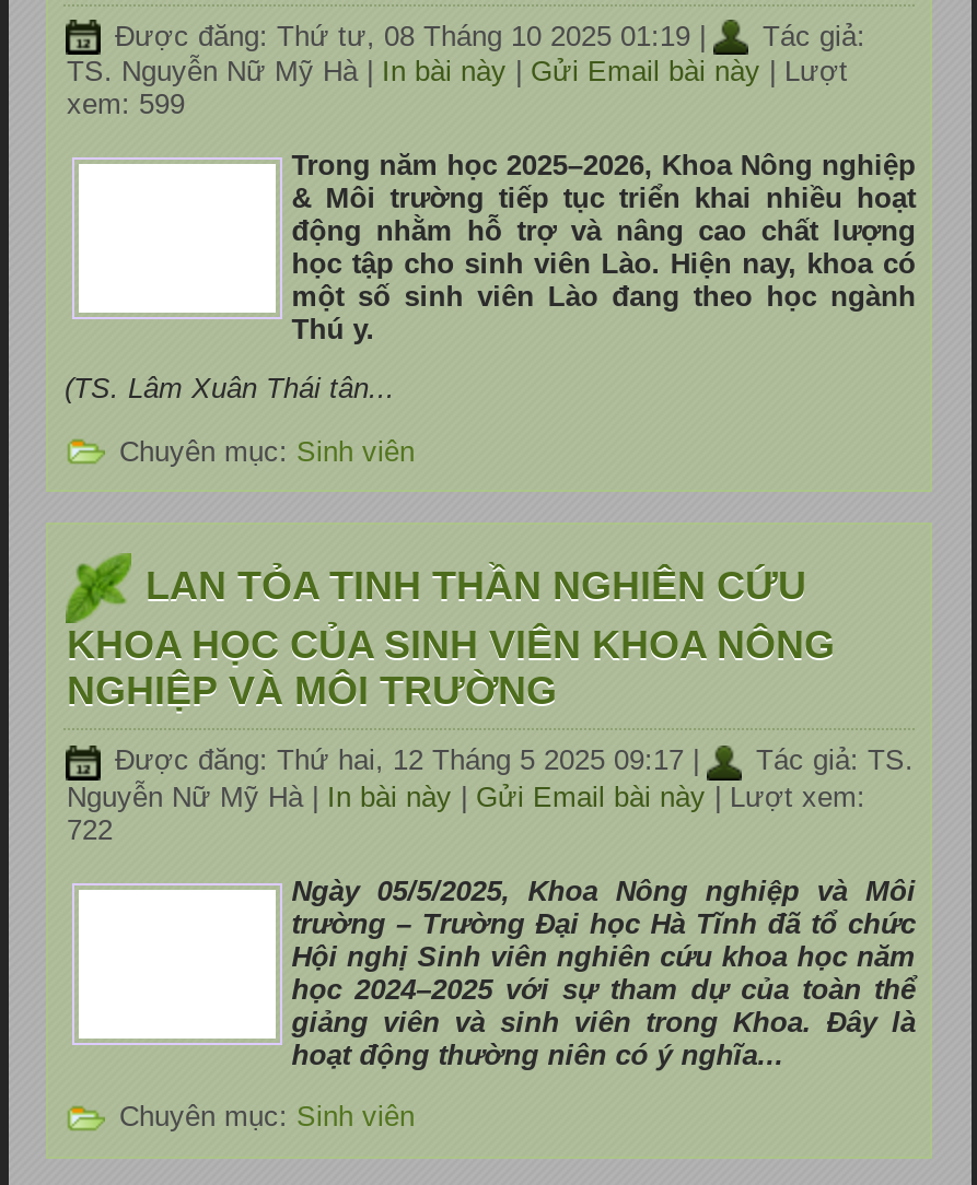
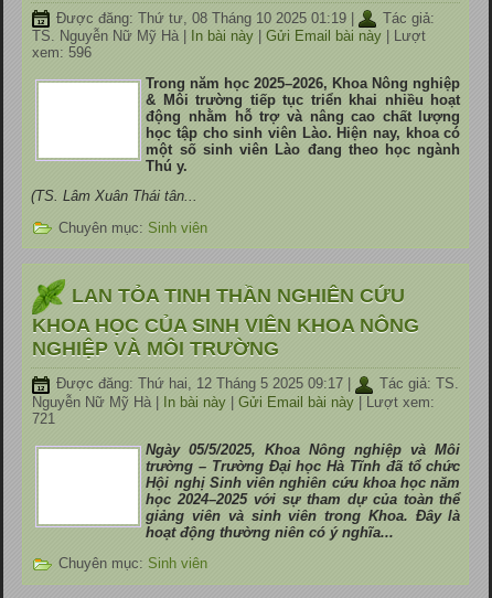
[67,88,185,120] xem: 599 -> [33,44,92,61] xem: 596
[67,813,113,845] 722 -> [33,410,56,427] 721

